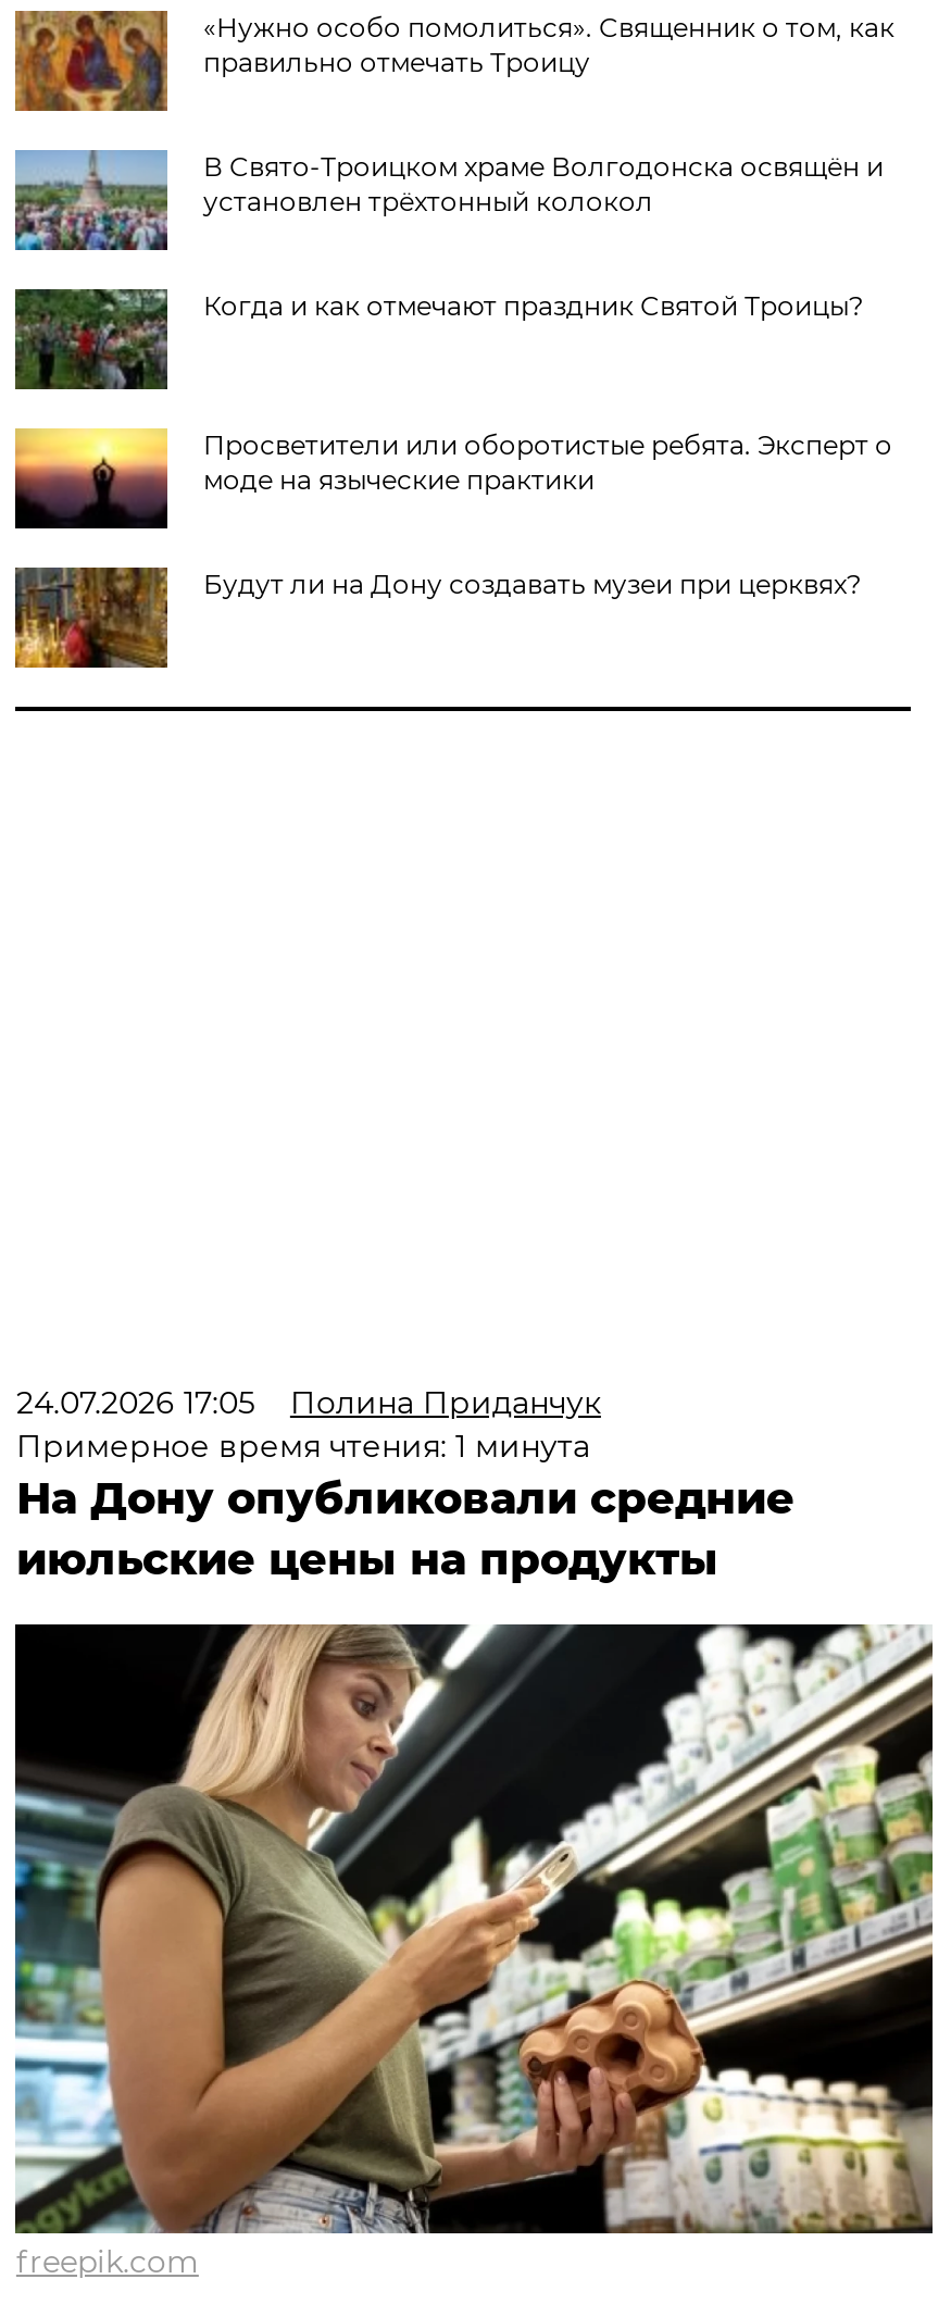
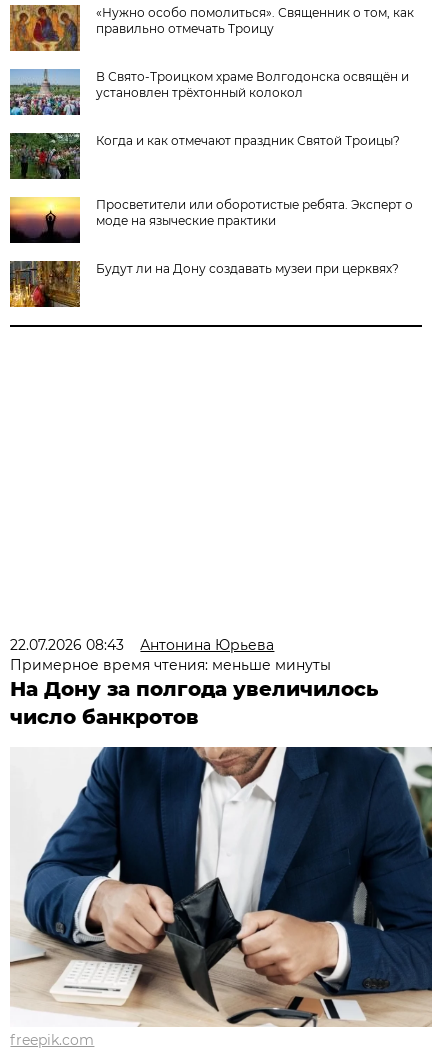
[16,1383,794,1586] 24.07.2026 17:05 | Полина Приданчук | Примерное время чтения: 1 минута | На Дону опубликовали средние | июльские цены на продукты -> [10,636,378,729] 22.07.2026 08:43 | Антонина Юрьева | Примерное время чтения: меньше минуты | На Дону за полгода увеличилось | число банкротов
[13,1622,935,2235] [image] -> [9,746,433,1027] [image]

